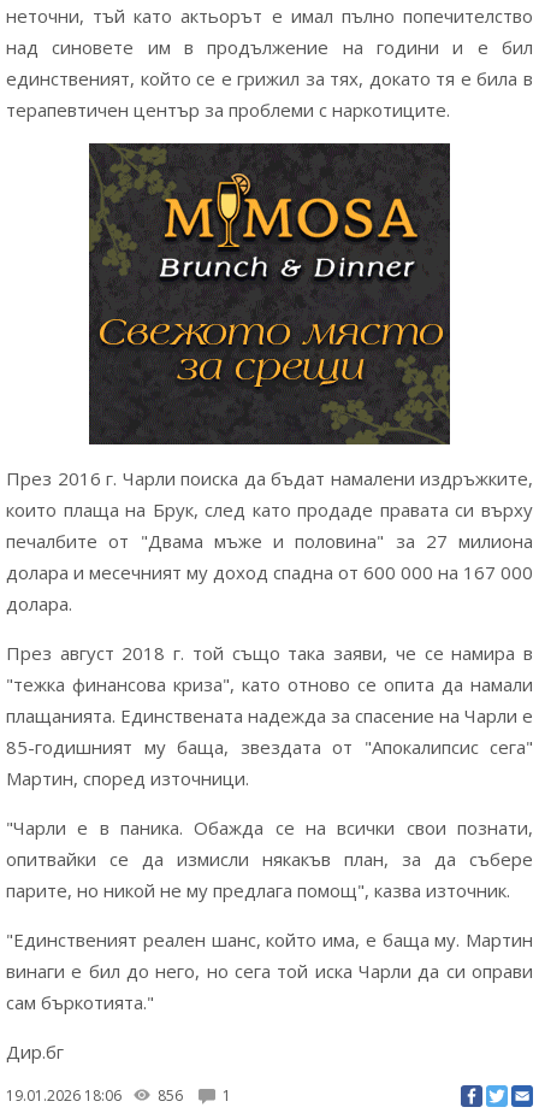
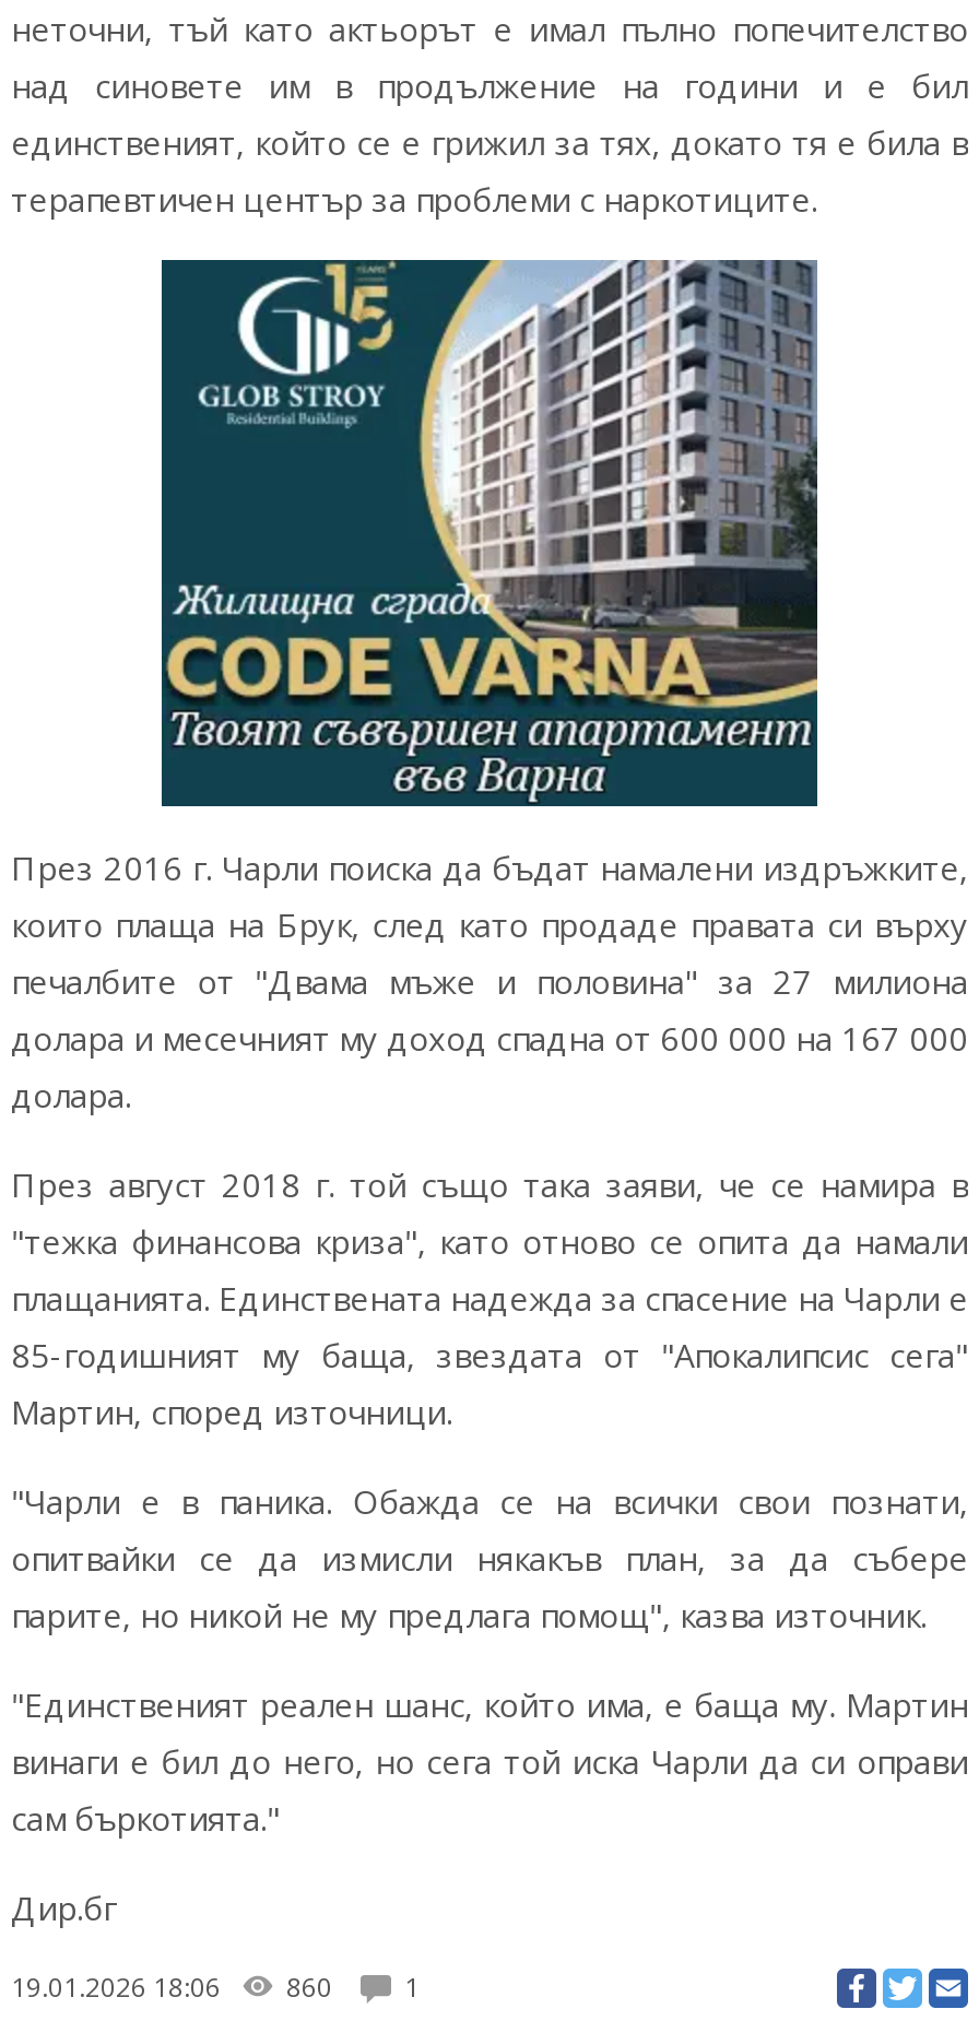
[89,142,451,444] [image] -> [162,258,819,806] [image]
[6,1086,231,1106] 19.01.2026 18:06 856 1 -> [11,1969,420,2006] 19.01.2026 18:06 860 1

